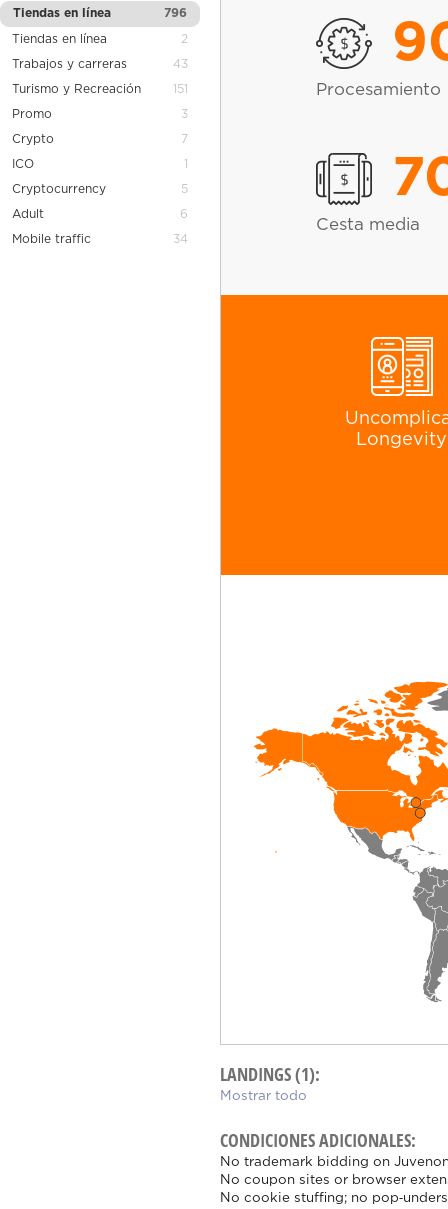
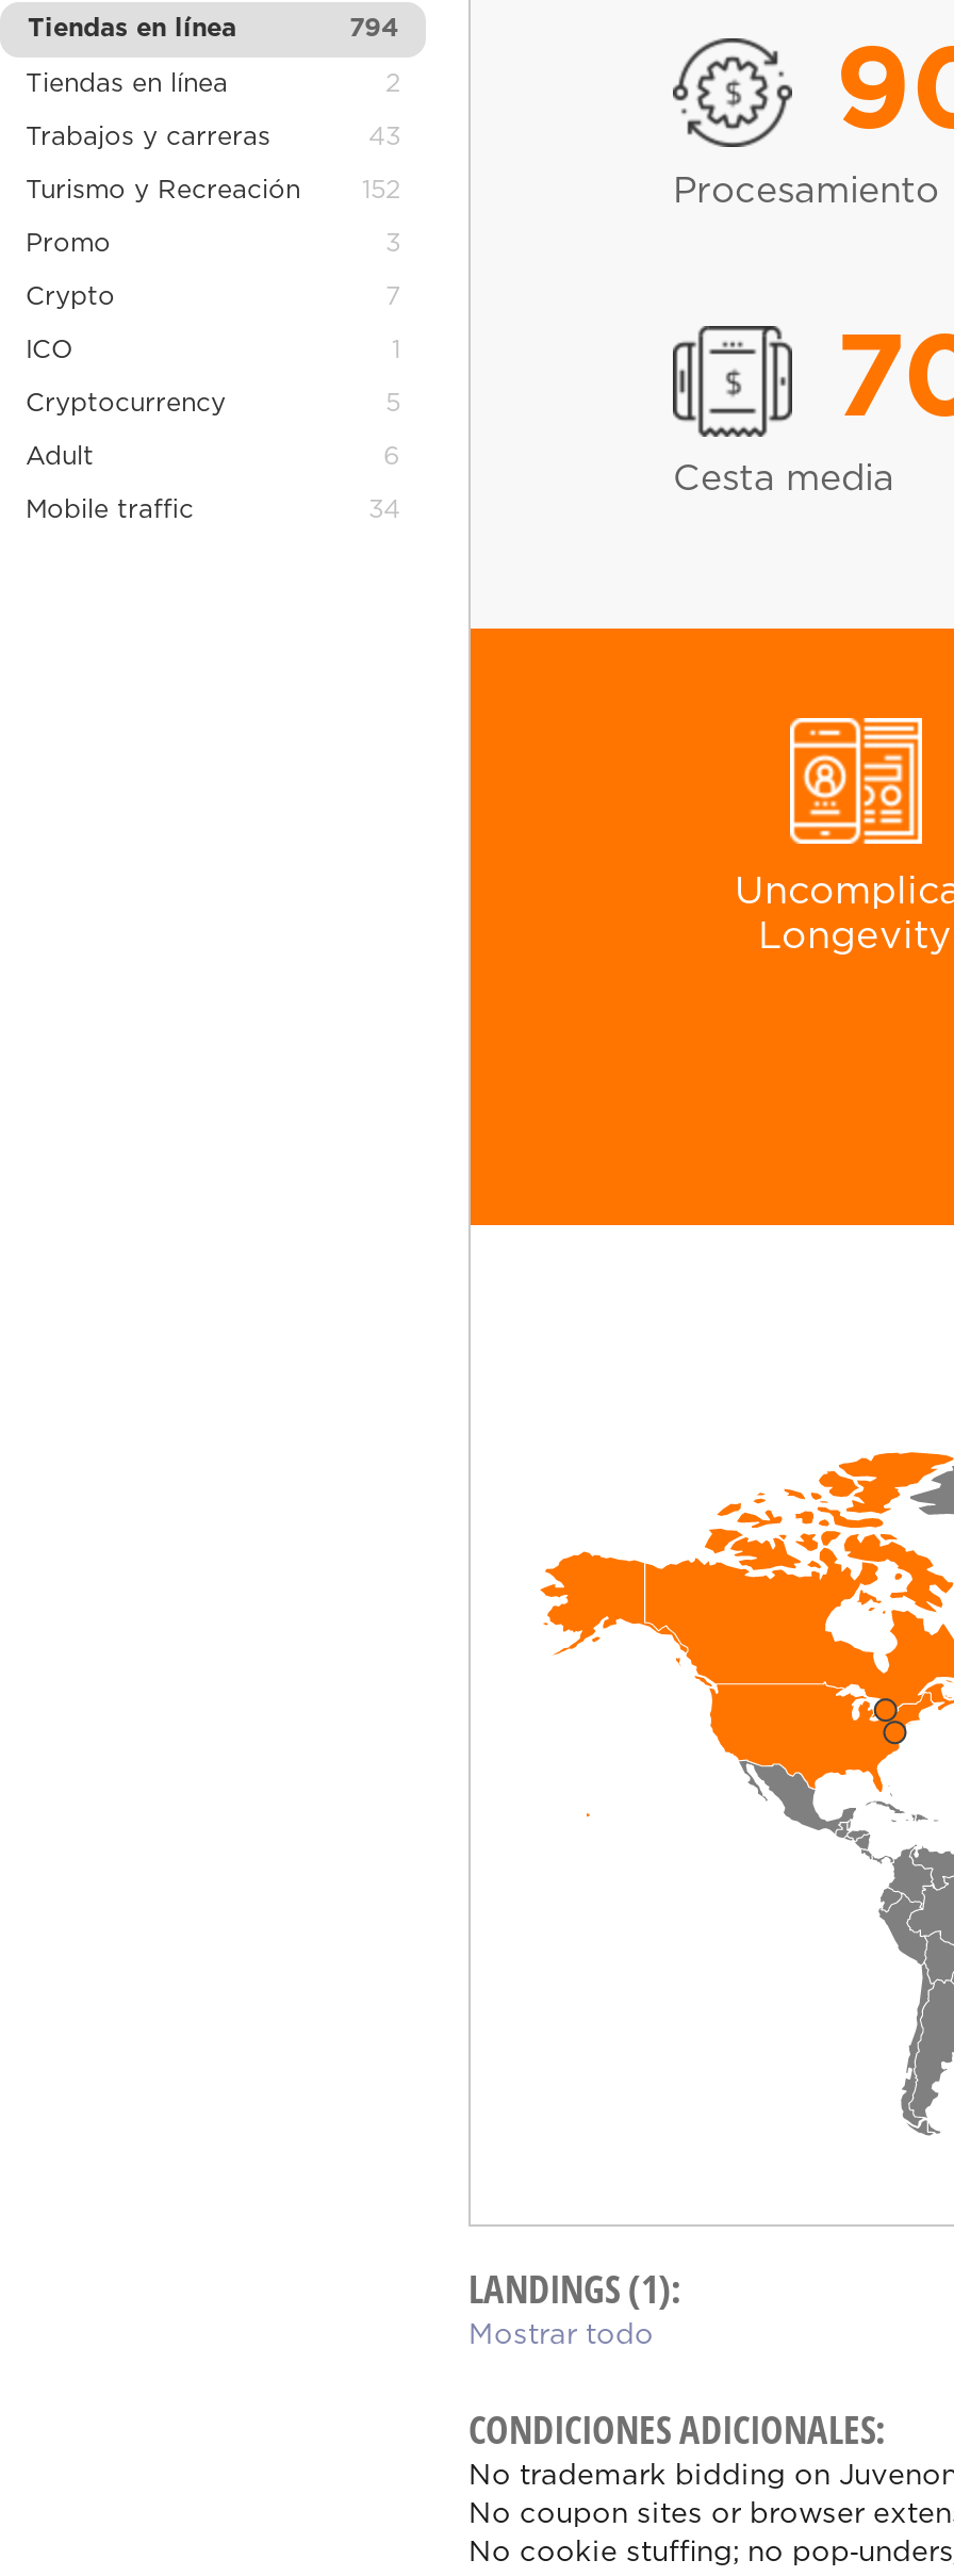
[164,8,187,19] 796 -> [349,17,398,40] 794
[173,84,188,95] 151 -> [362,179,400,202] 152

